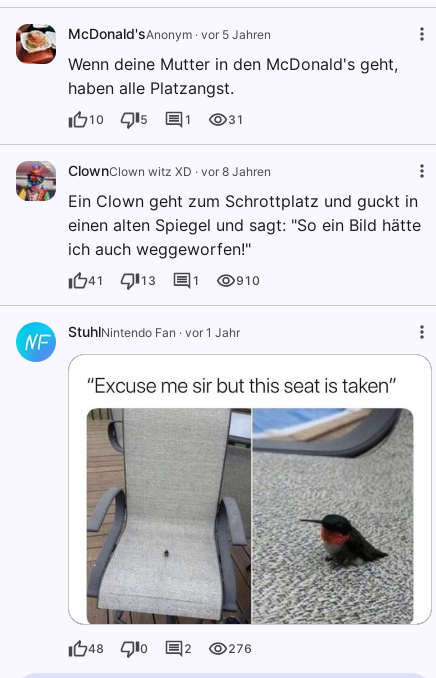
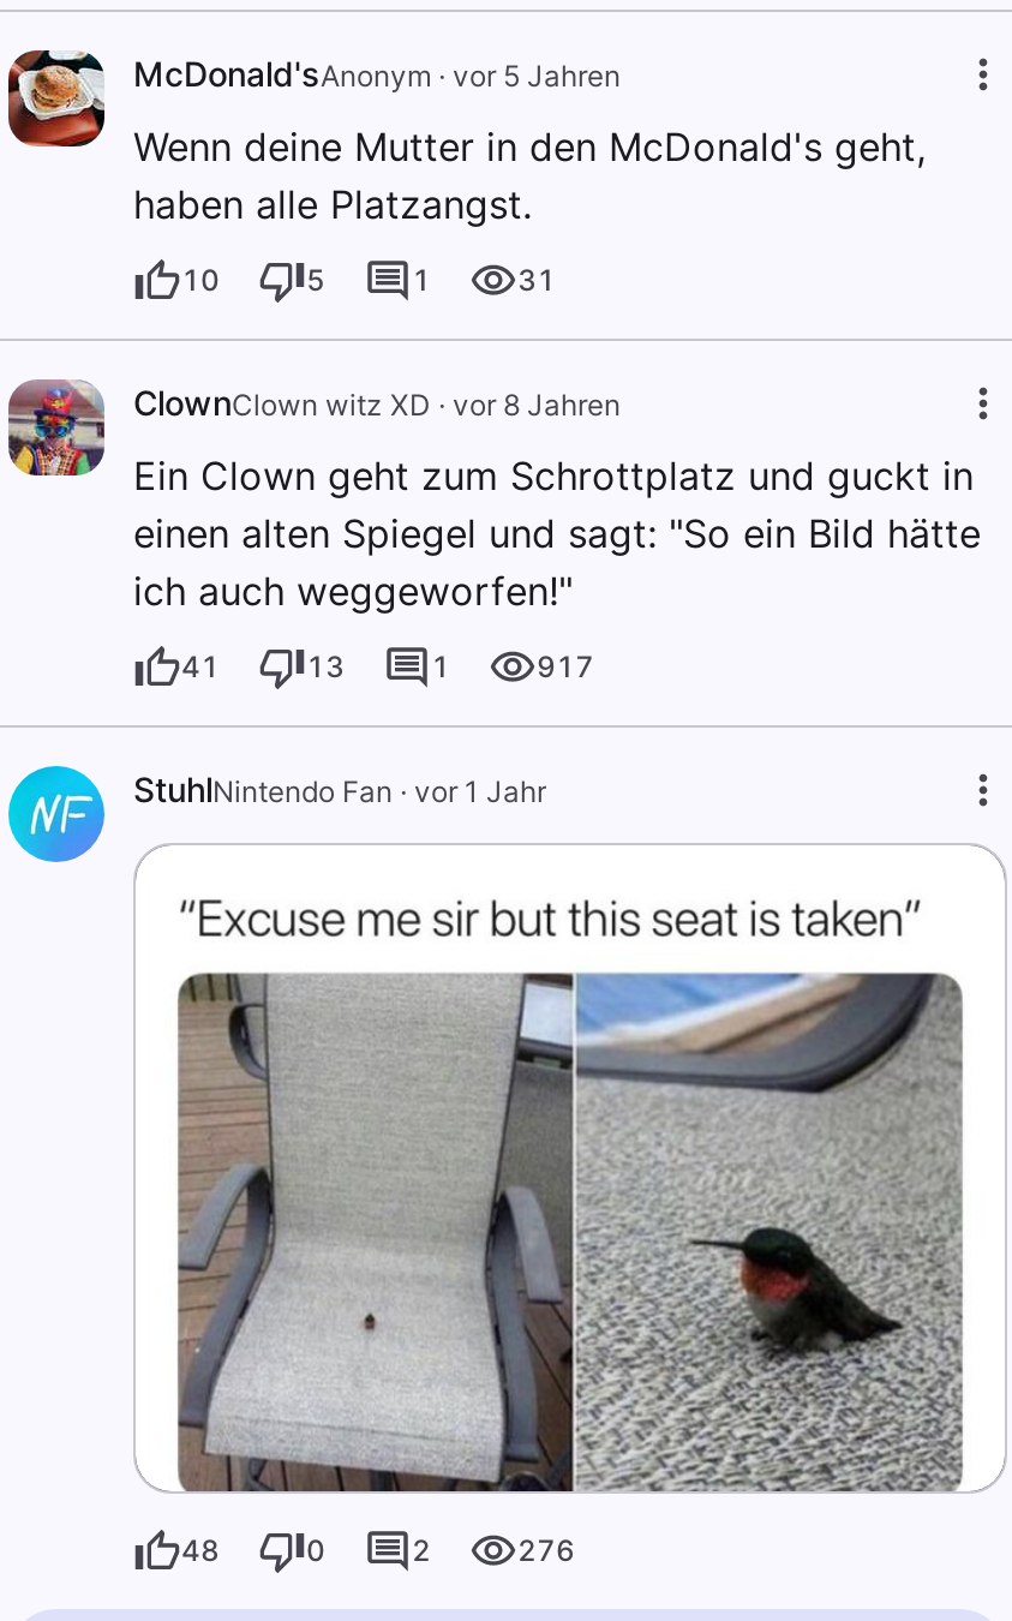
[236,273,260,288] 910 -> [537,648,594,684] 917

